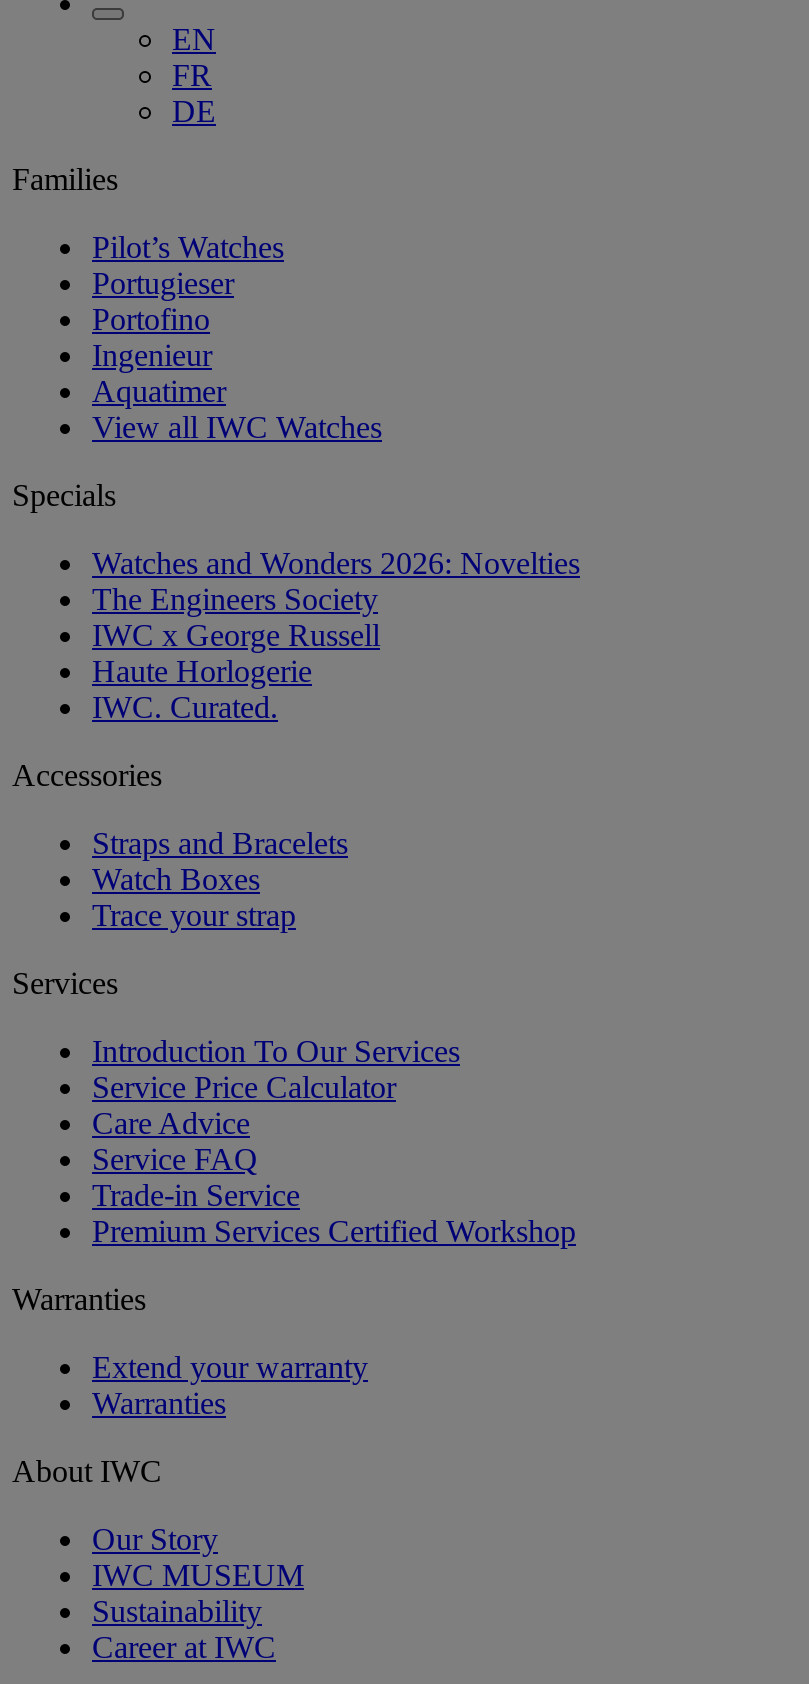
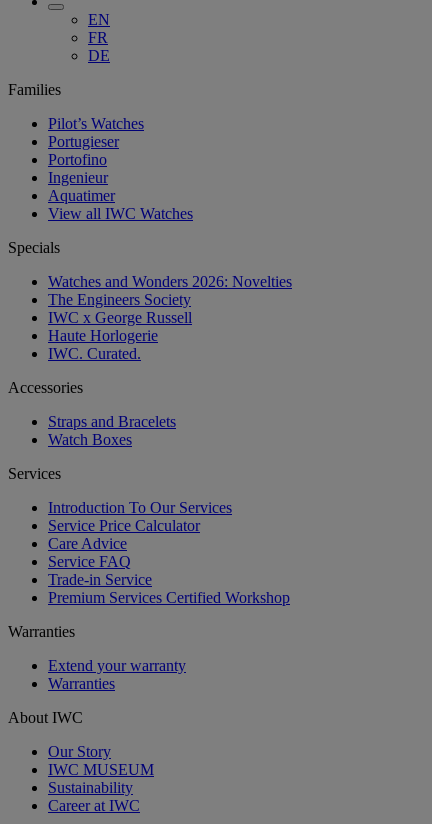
[92,899,296,933] Trace your strap -> none

